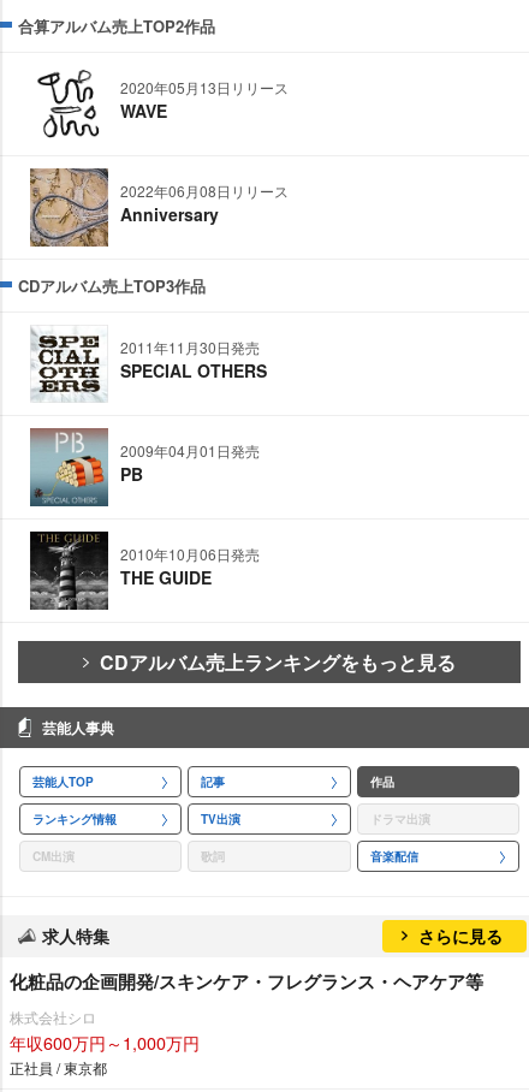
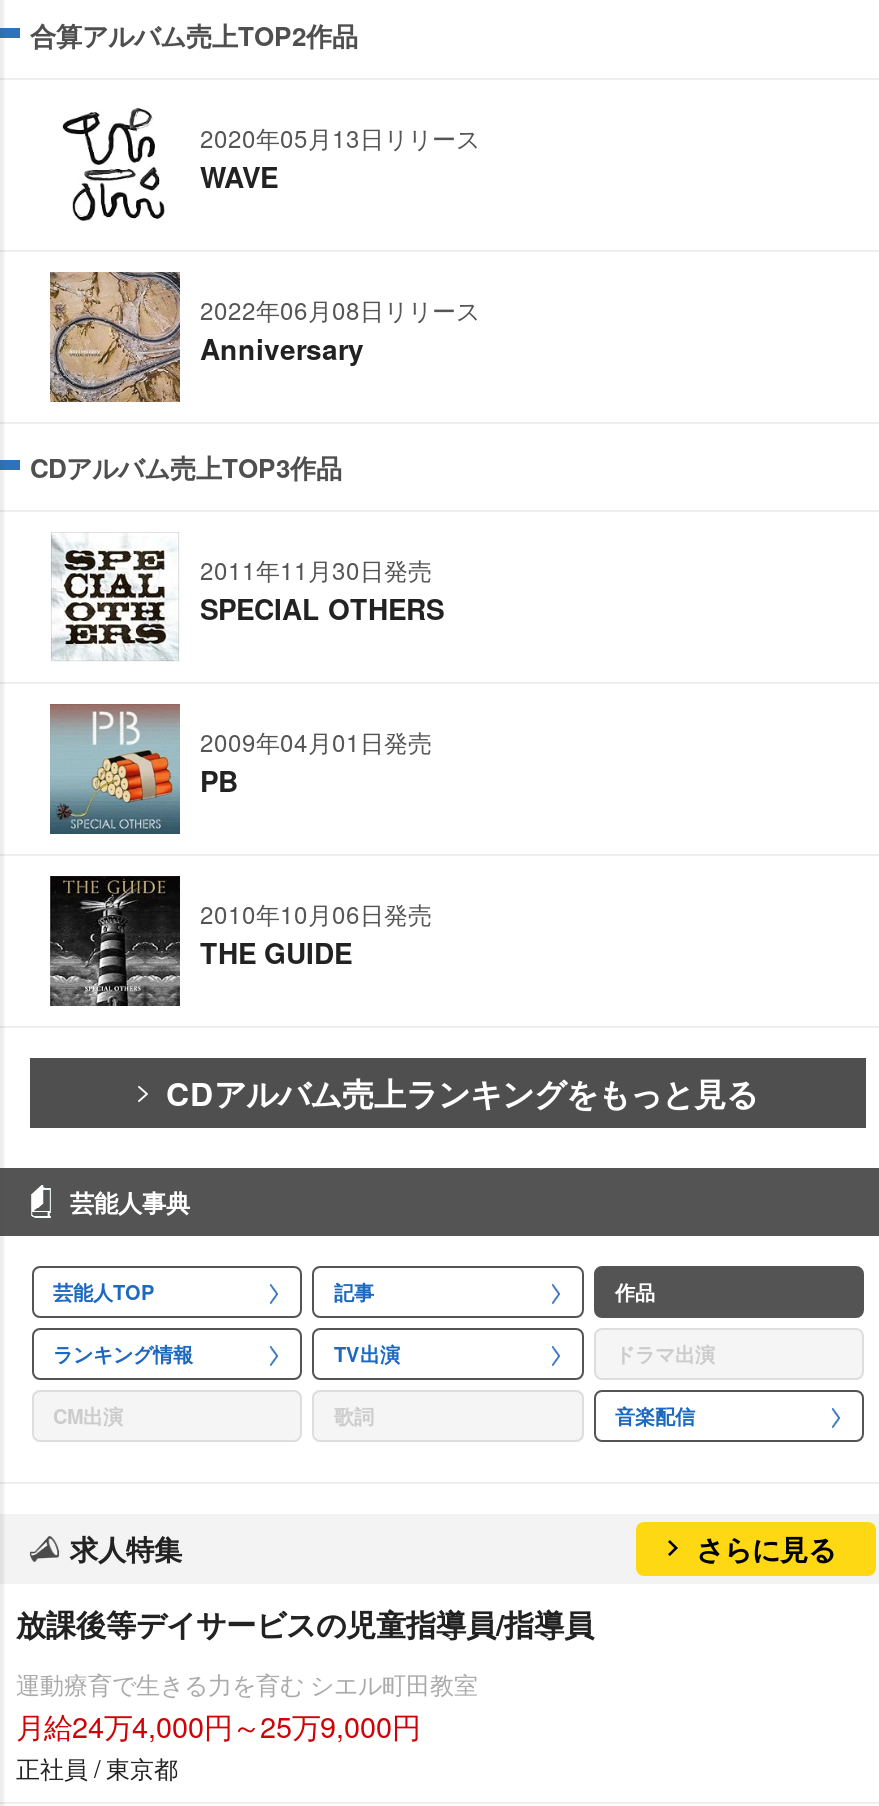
[10,969,483,995] 化粧品の企画開発/スキンケア・フレグランス・ヘアケア等 -> [16,1603,594,1647] 放課後等デイサービスの児童指導員/指導員
[10,1007,200,1055] 株式会社シロ | 年収600万円～1,000万円 -> [16,1667,478,1747] 運動療育で生きる力を育む シエル町田教室 | 月給24万4,000円～25万9,000円

